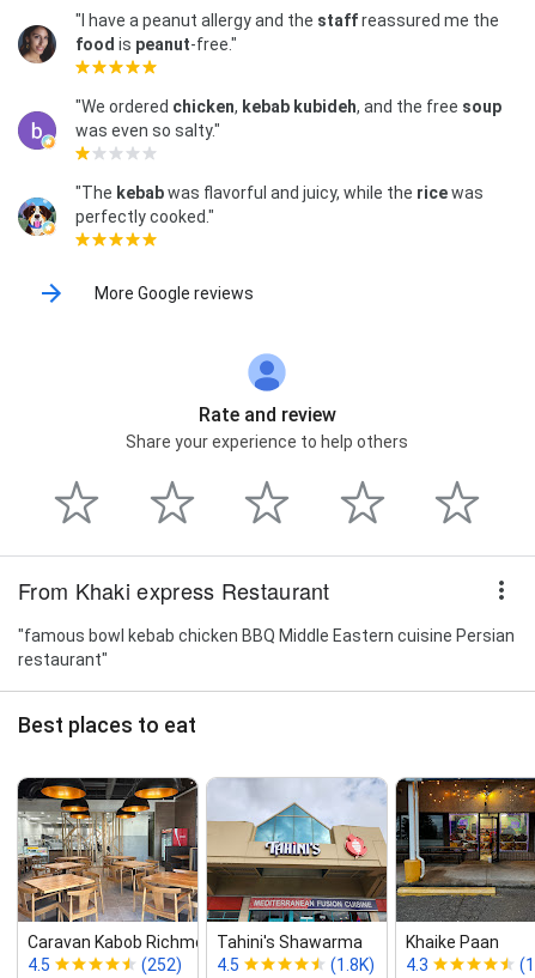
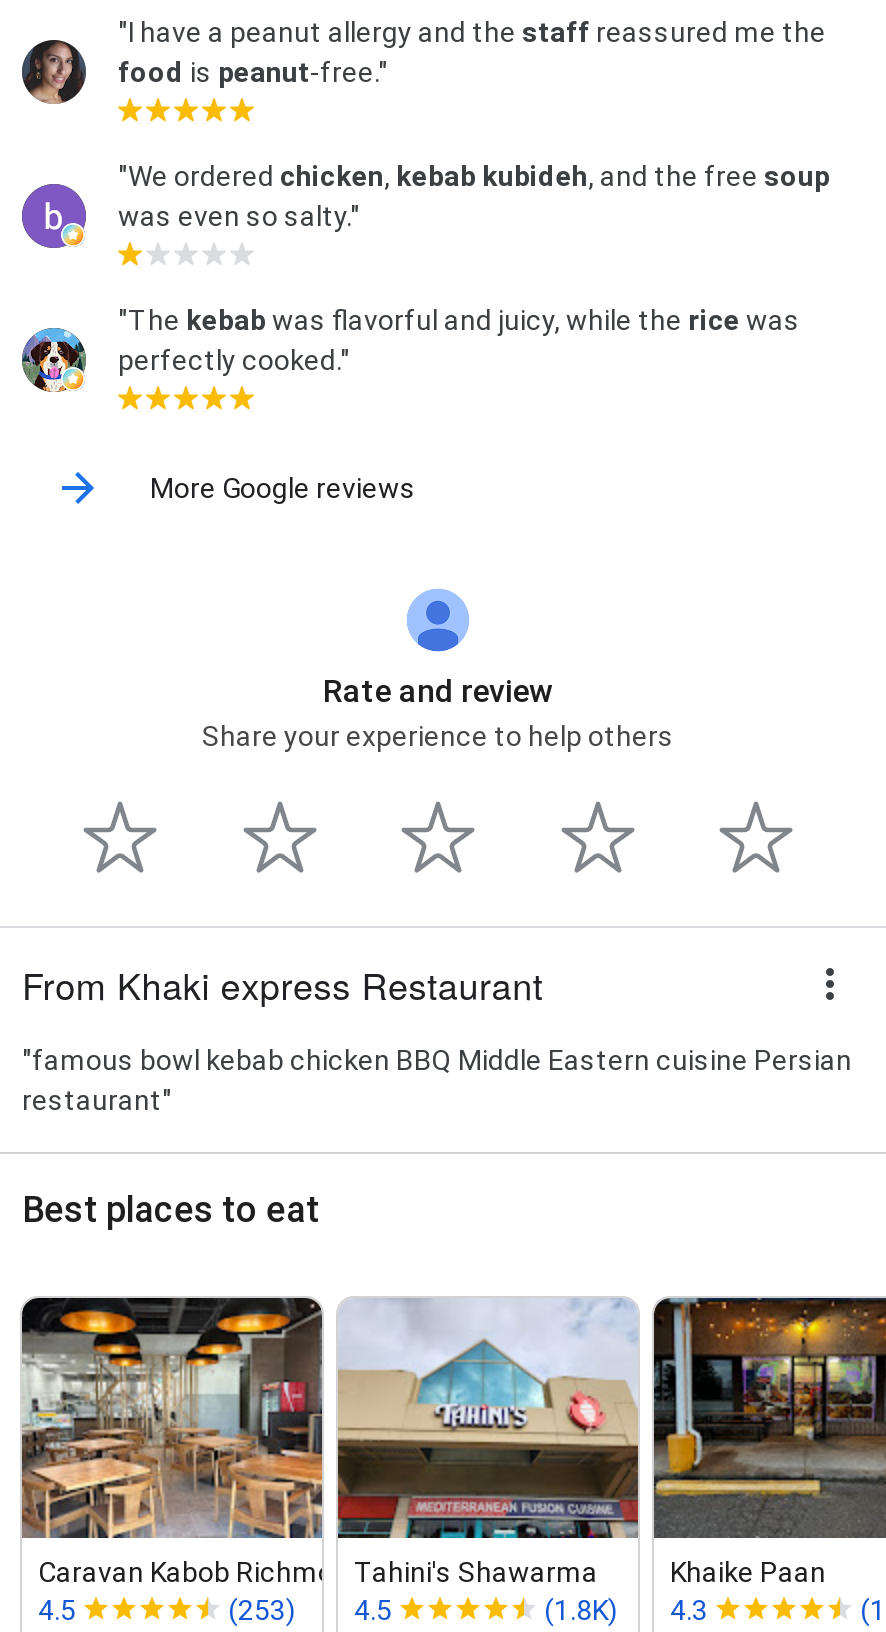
[141,955,239,974] (252) 4.5 -> [228,1593,392,1625] (253) 4.5

